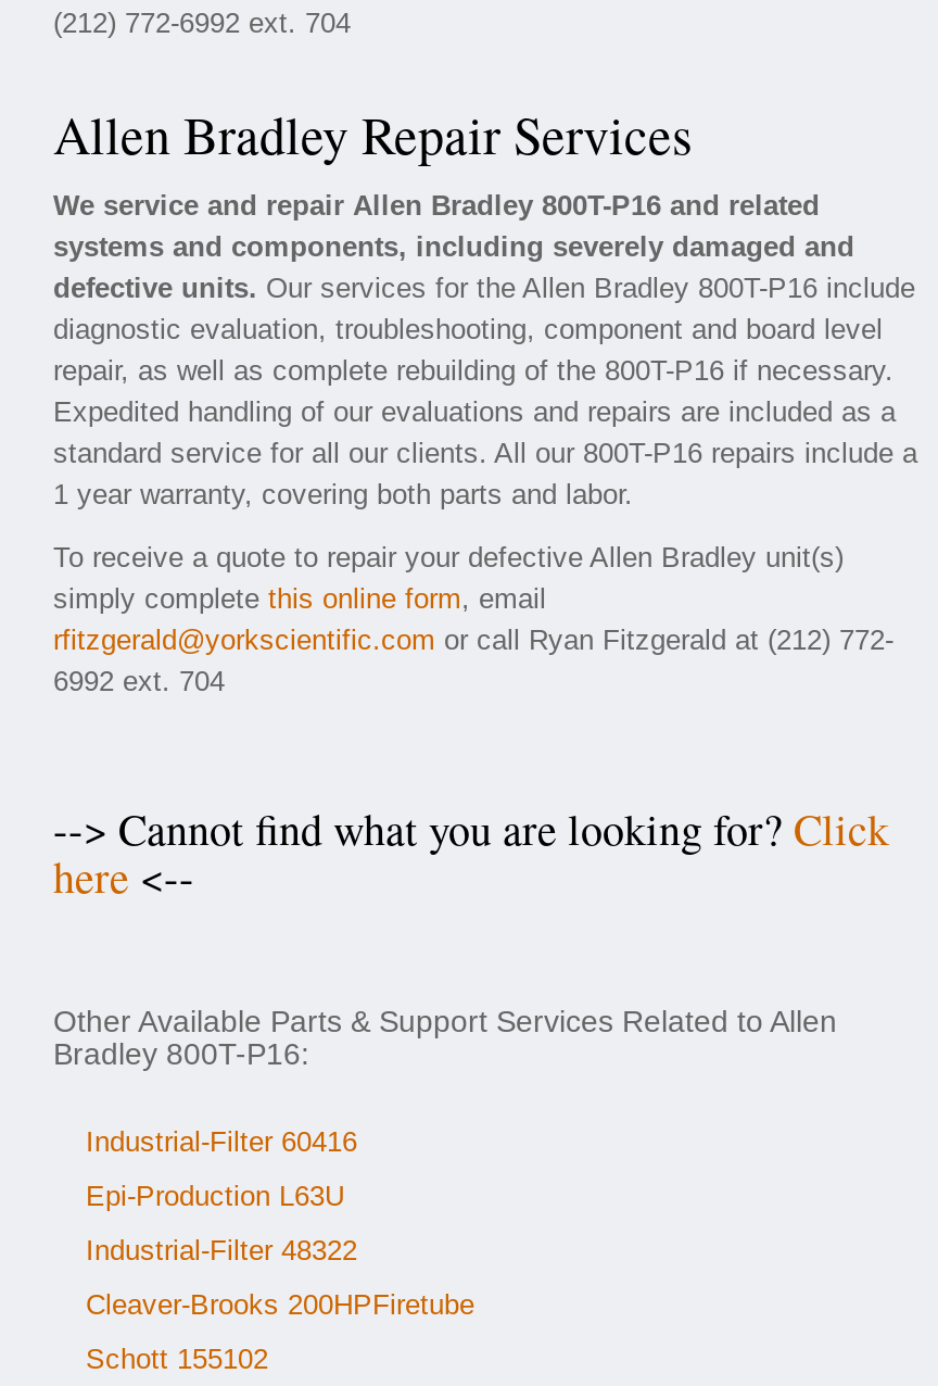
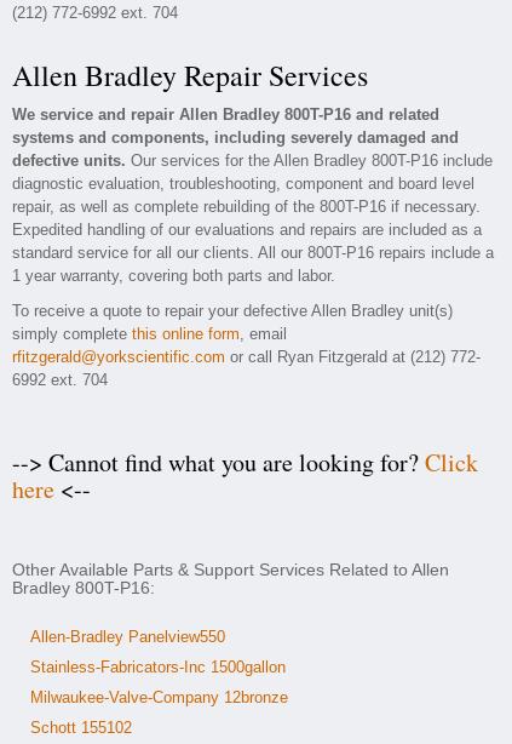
[86,1125,474,1321] Industrial-Filter 60416 | Epi-Production L63U | Industrial-Filter 48322 | Cleaver-Brooks 200HPFiretube -> [30,628,288,706] Allen-Bradley Panelview550 | Stainless-Fabricators-Inc 1500gallon | Milwaukee-Valve-Company 12bronze

